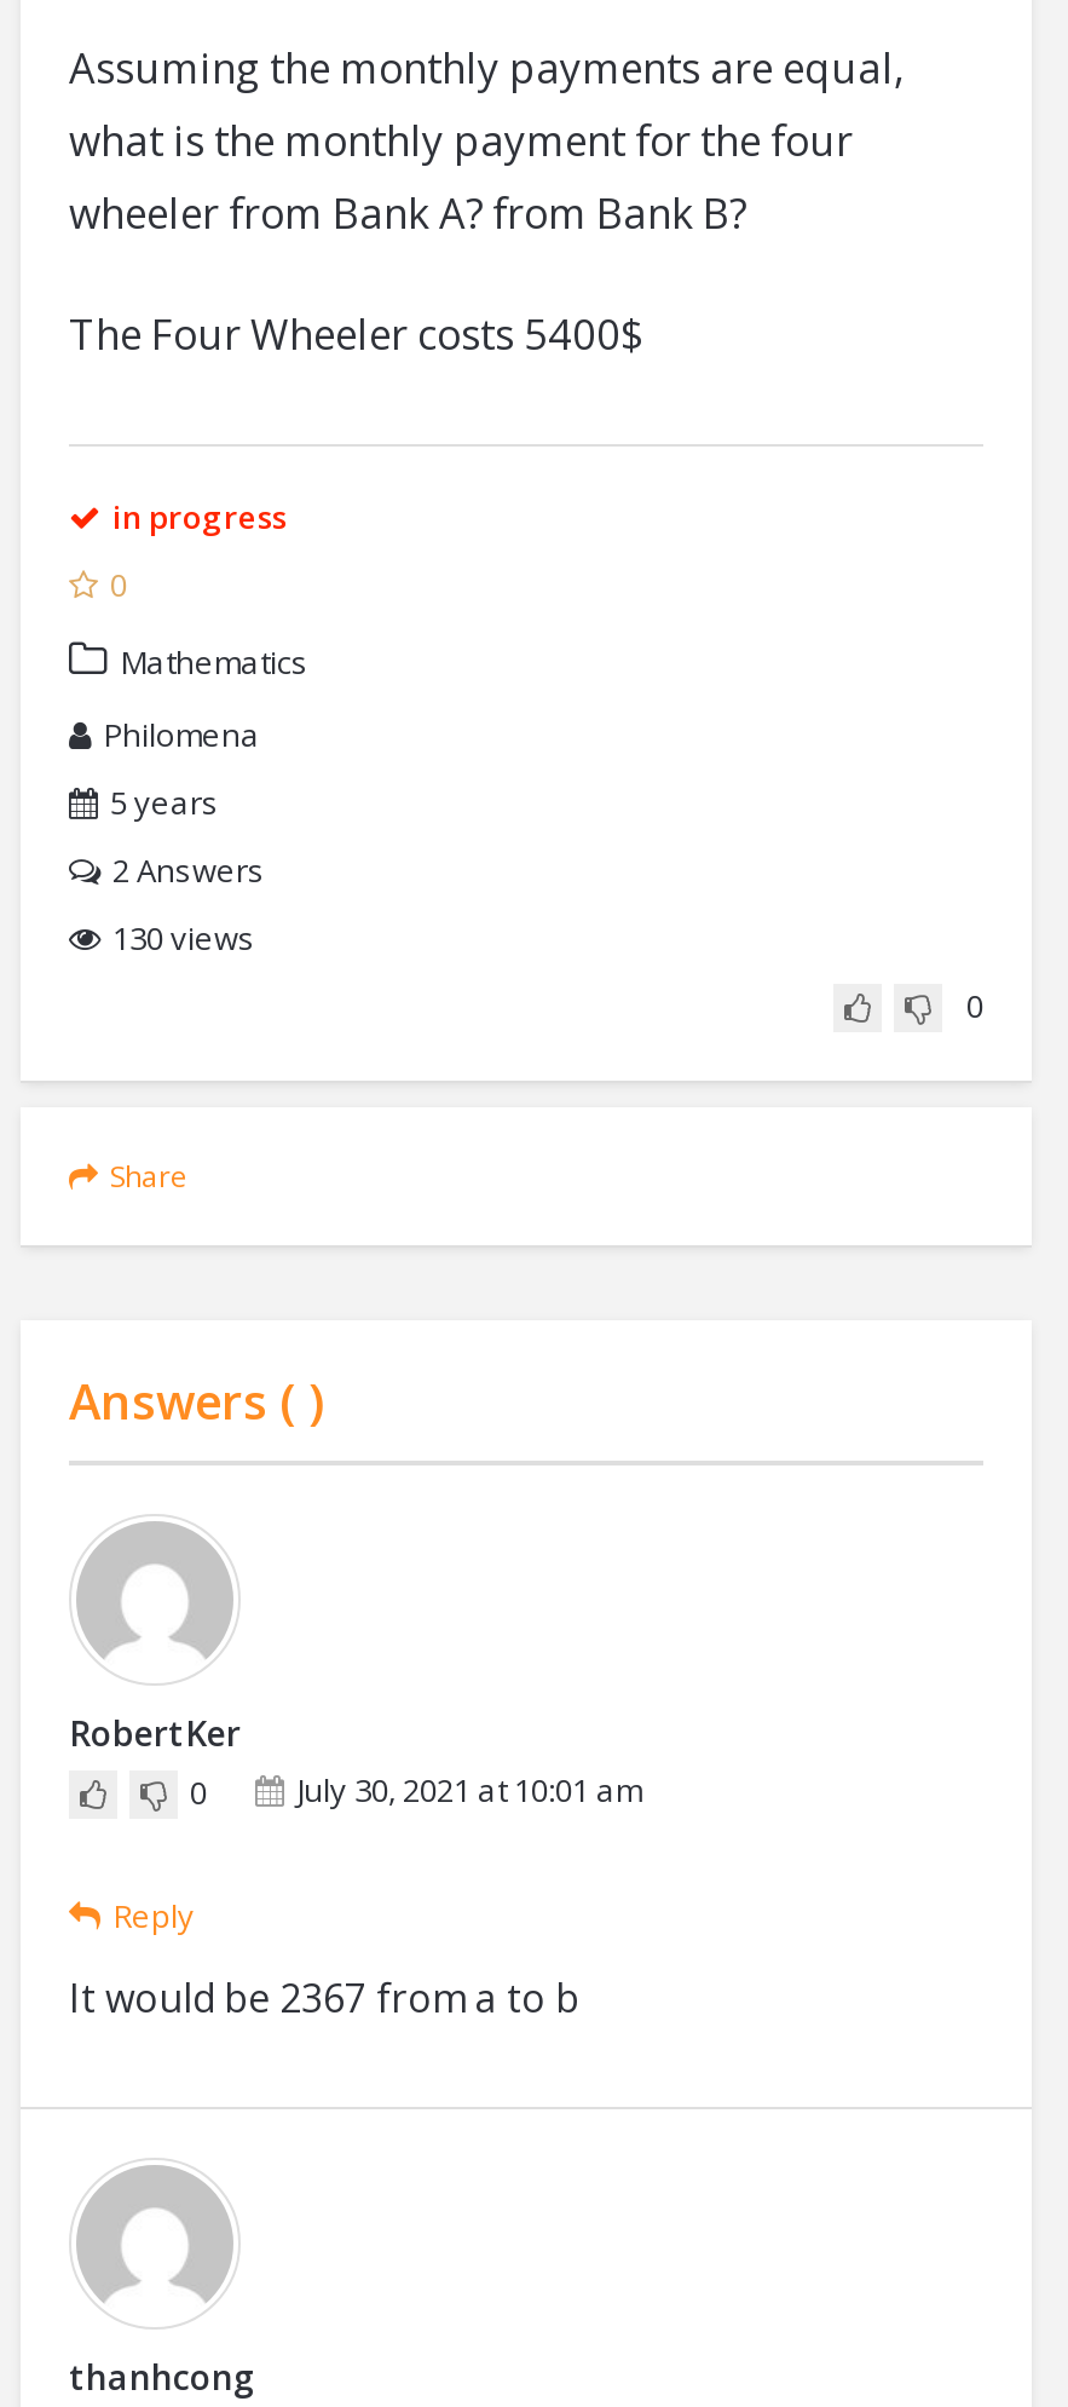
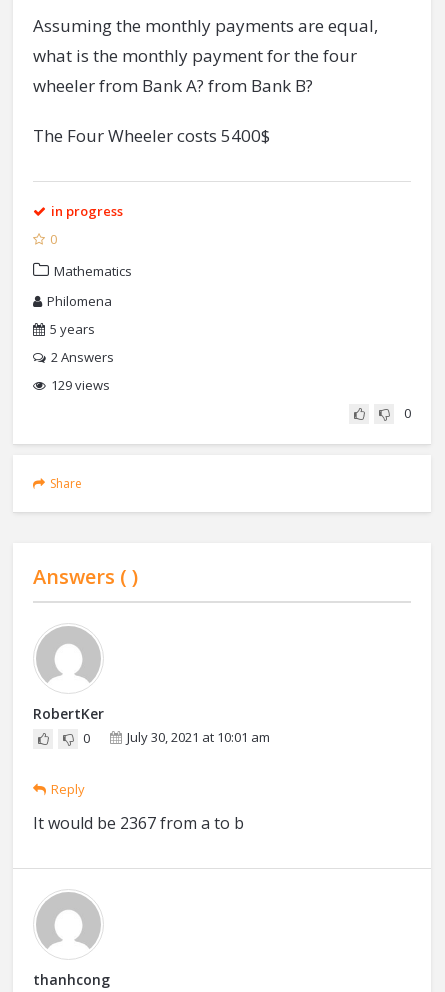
[112,916,255,960] 130 views -> [51,376,110,394] 129 views

